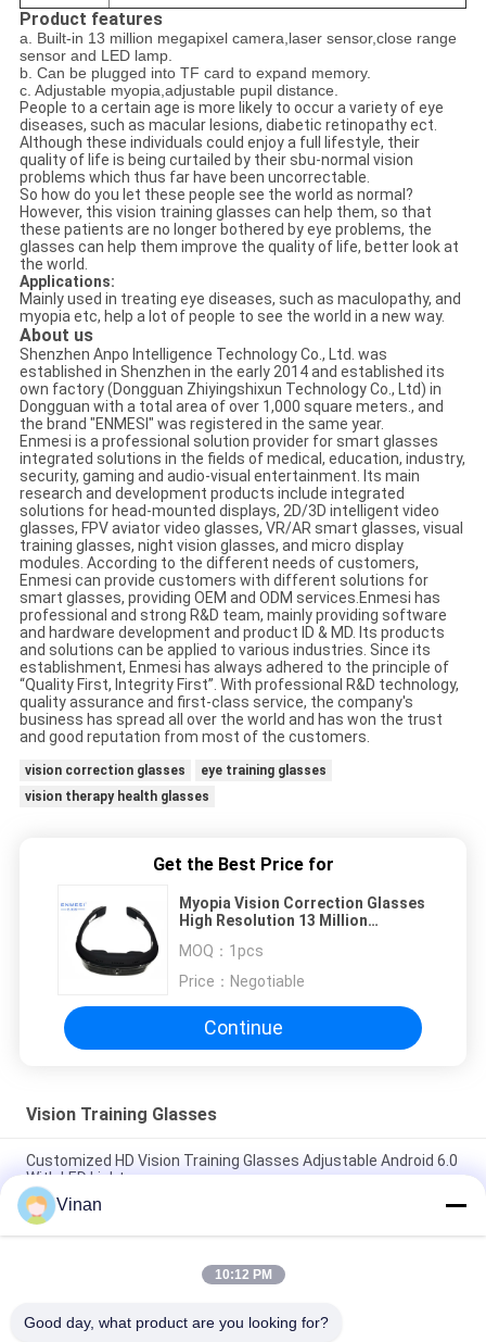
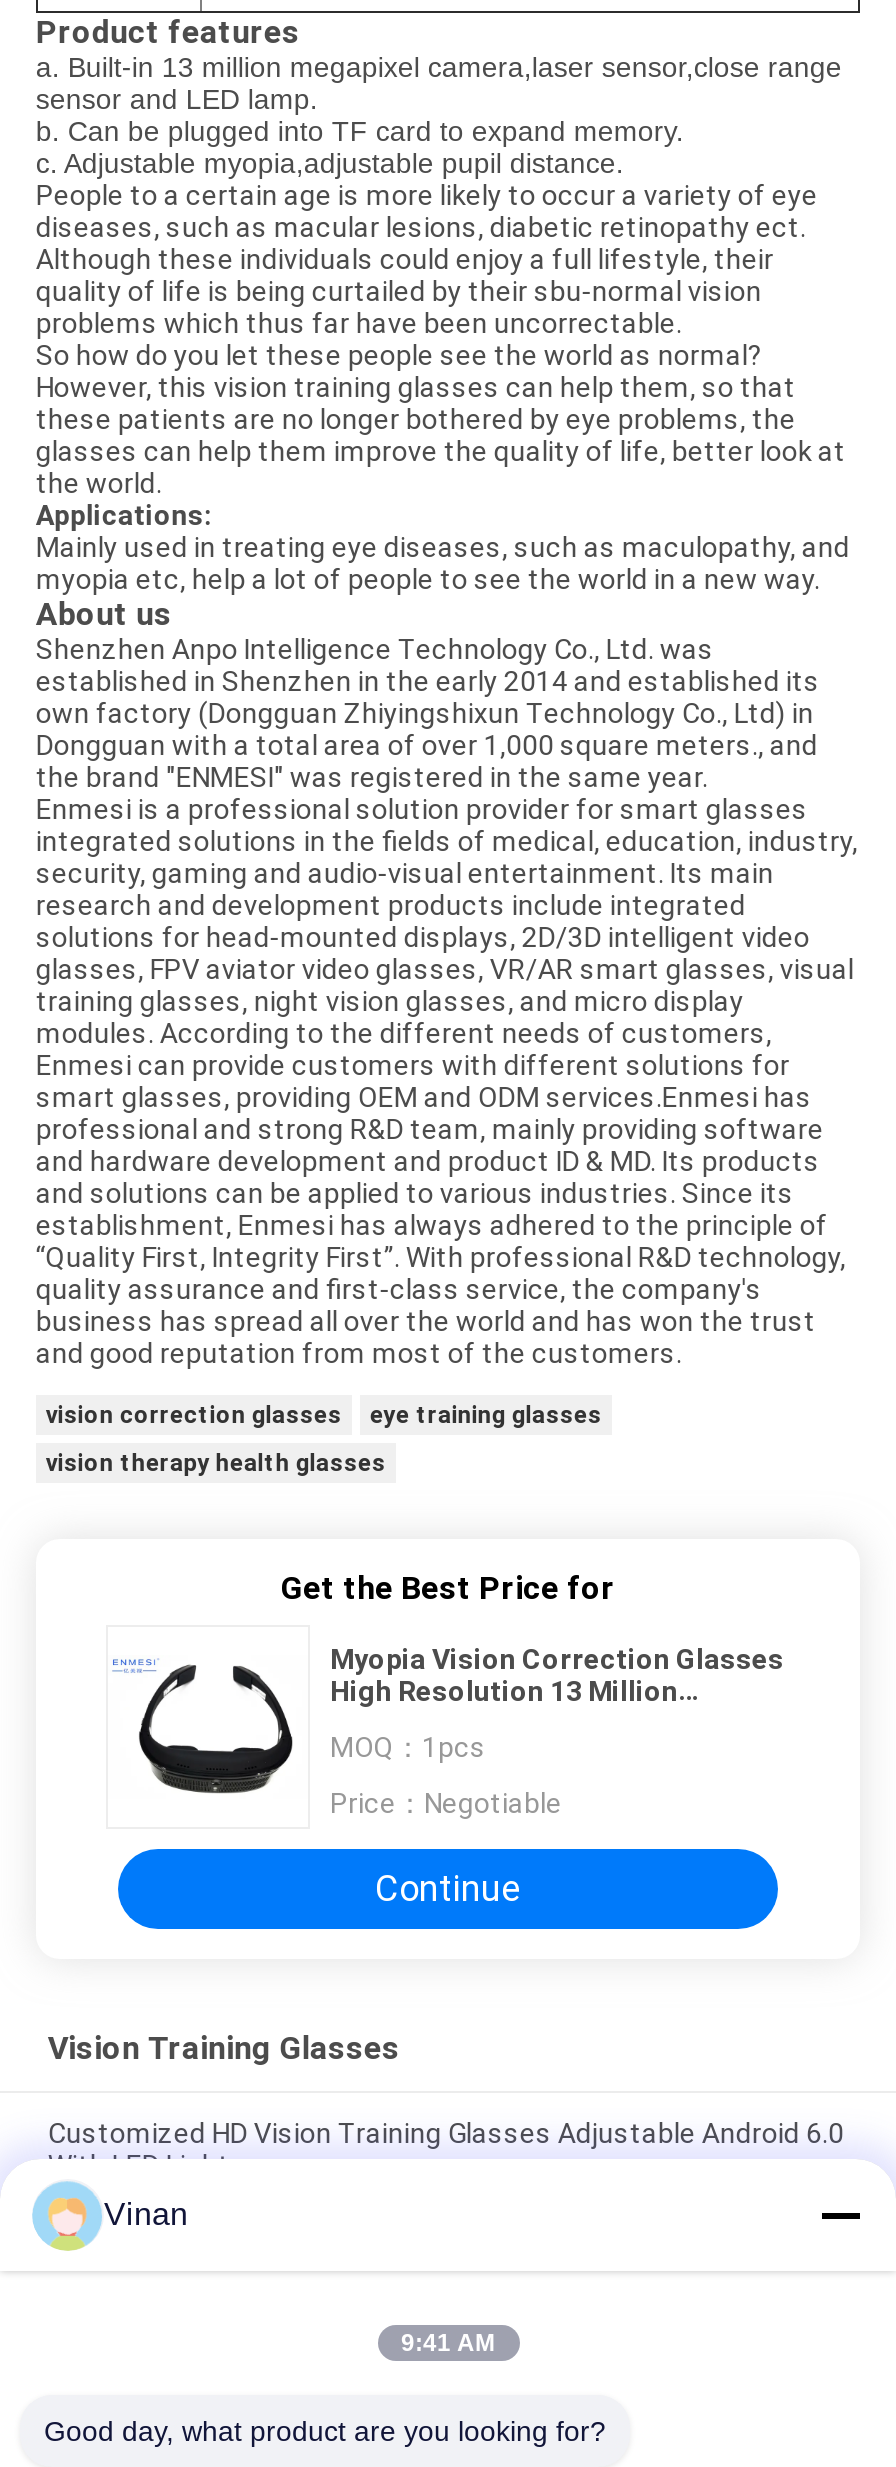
[214,1267,272,1282] 10:12 PM -> [401,2329,495,2357] 9:41 AM

